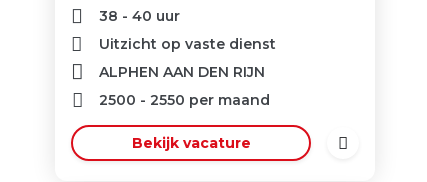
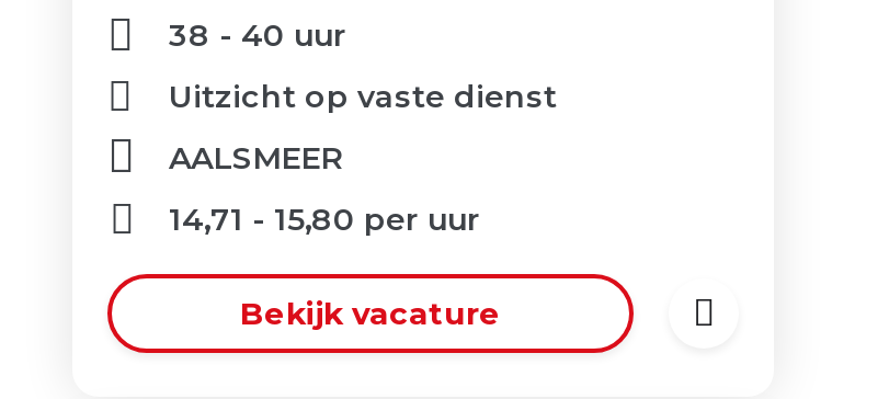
[99,63,265,81] ALPHEN AAN DEN RIJN -> [169,138,342,178] AALSMEER
[99,91,270,109] 2500 - 2550 per maand -> [169,200,480,239] 14,71 - 15,80 per uur

